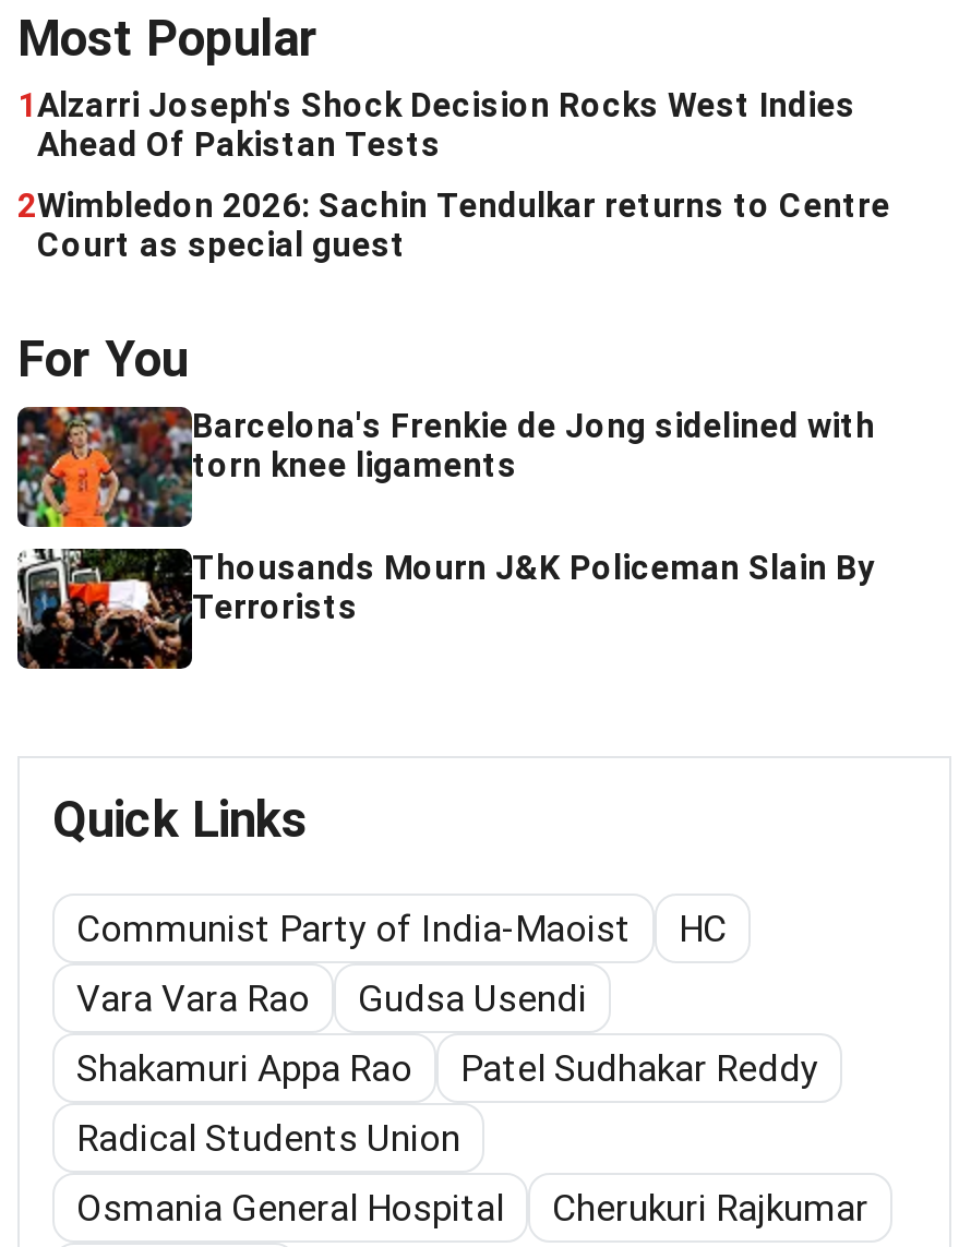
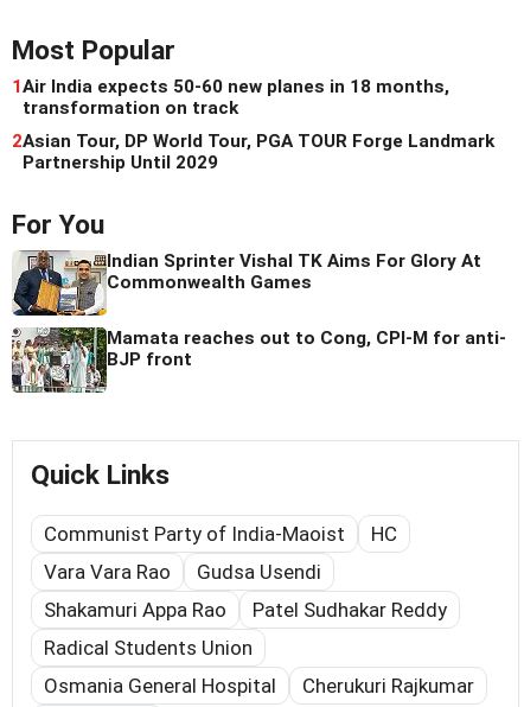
[17,85,855,164] 1 Alzarri Joseph's Shock Decision Rocks West Indies | Ahead Of Pakistan Tests -> [12,75,449,118] 1 Air India expects 50-60 new planes in 18 months, | transformation on track
[17,186,890,264] 2Wimbledon 2026: Sachin Tendulkar returns to Centre | Court as special guest -> [12,130,494,173] 2Asian Tour, DP World Tour, PGA TOUR Forge Landmark | Partnership Until 2029
[15,405,875,529] [image] | Barcelona's Frenkie de Jong sidelined with | torn knee ligaments -> [12,249,481,317] [image] | Indian Sprinter Vishal TK Aims For Glory At | Commonwealth Games
[17,547,875,671] [image] | Thousands Mourn J&K Policeman Slain By | Terrorists -> [11,326,506,394] [image] | Mamata reaches out to Cong, CPI-M for anti- | BJP front

